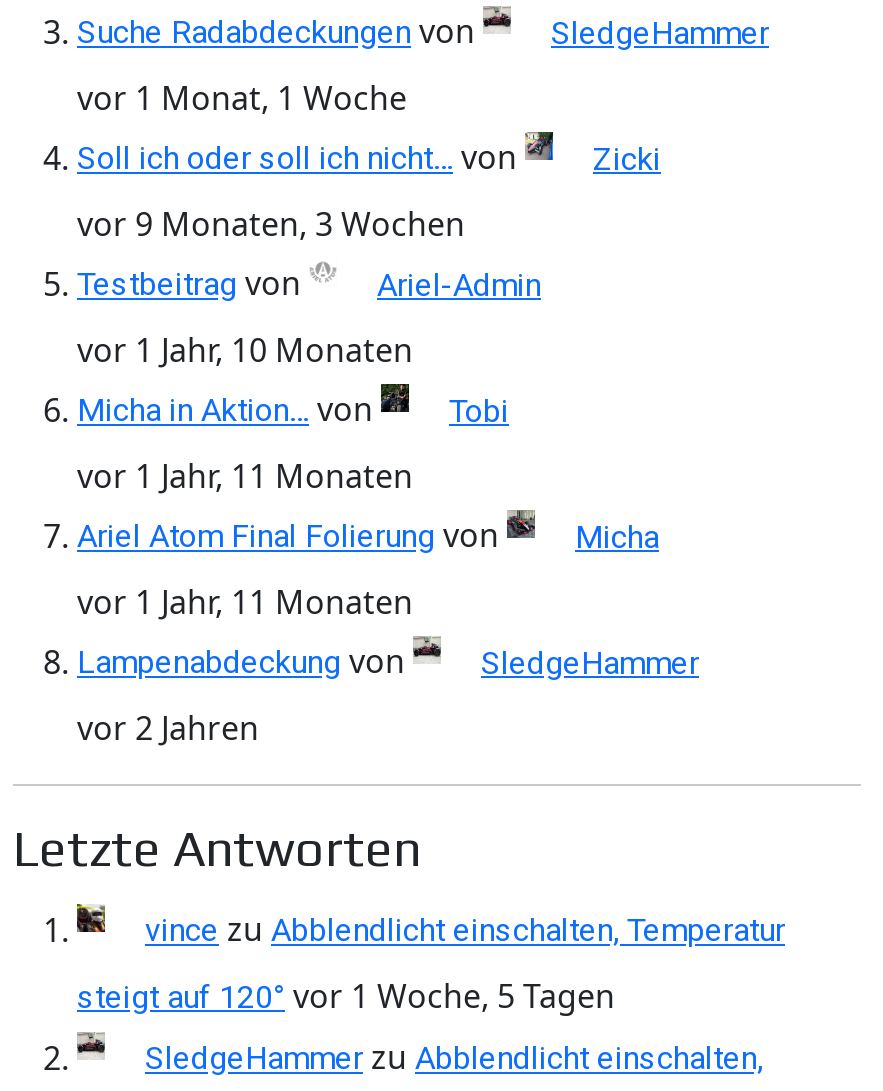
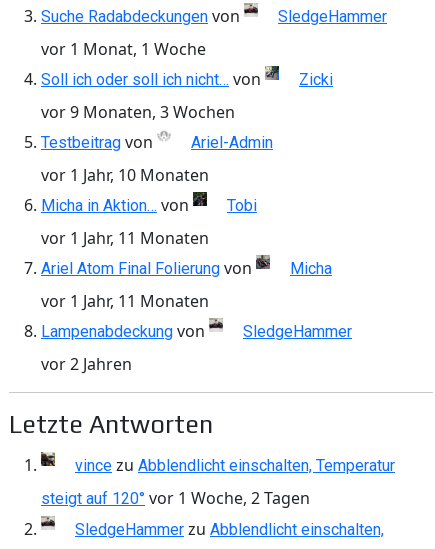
[77,974,615,1018] steigt auf 120° vor 1 Woche, 5 Tagen -> [41,487,310,509] steigt auf 120° vor 1 Woche, 2 Tagen

